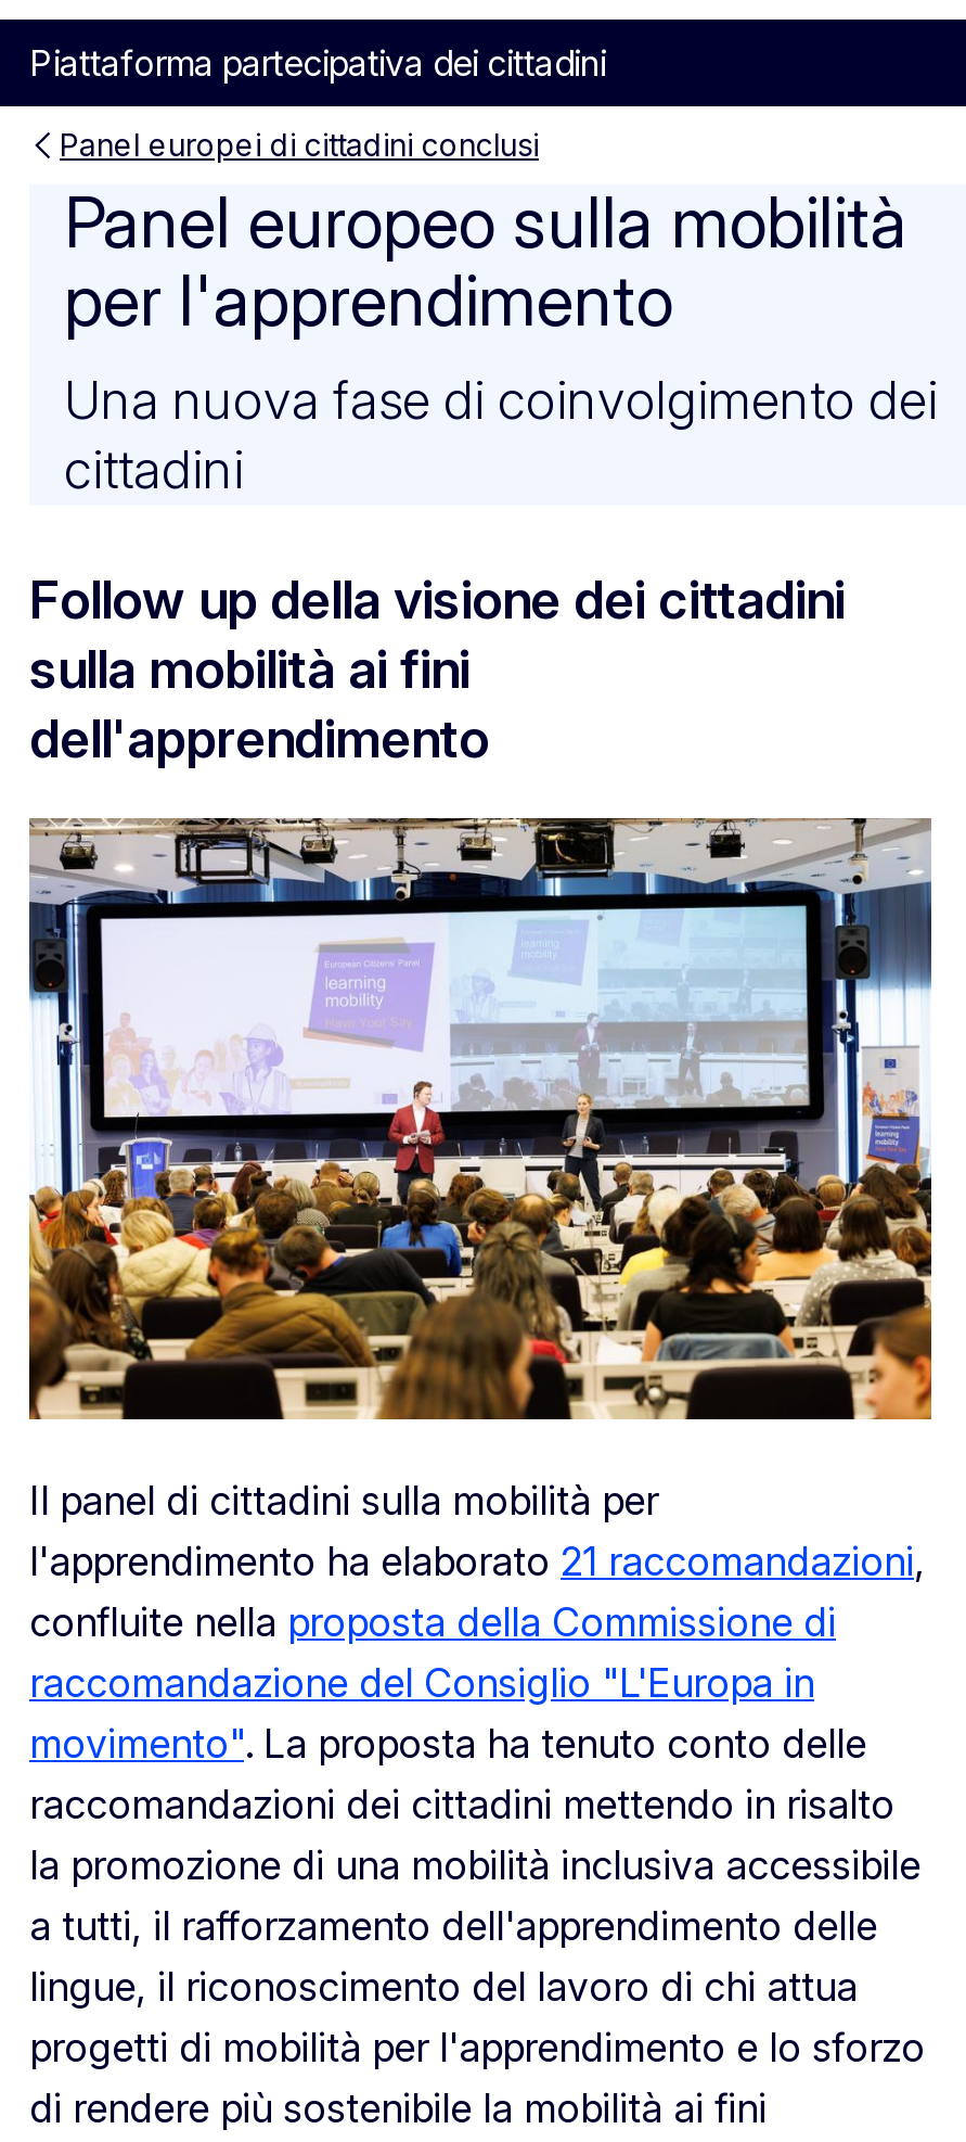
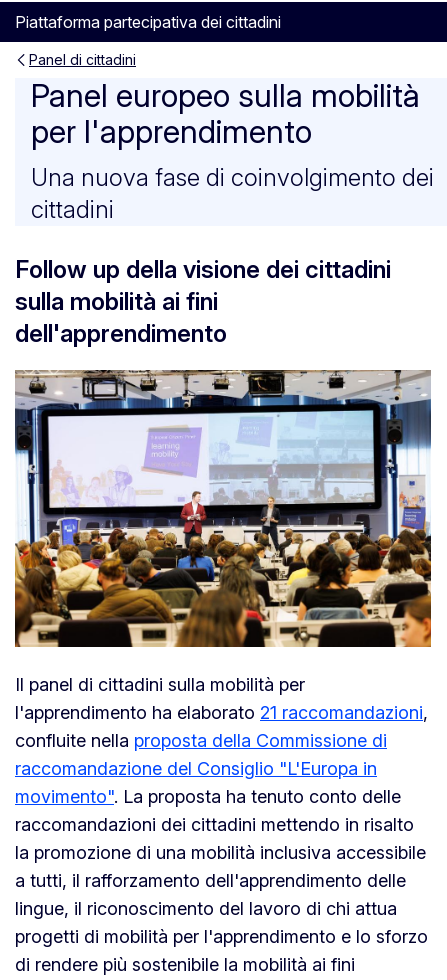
[60,126,539,163] Panel europei di cittadini conclusi -> [29,51,136,68] Panel di cittadini

